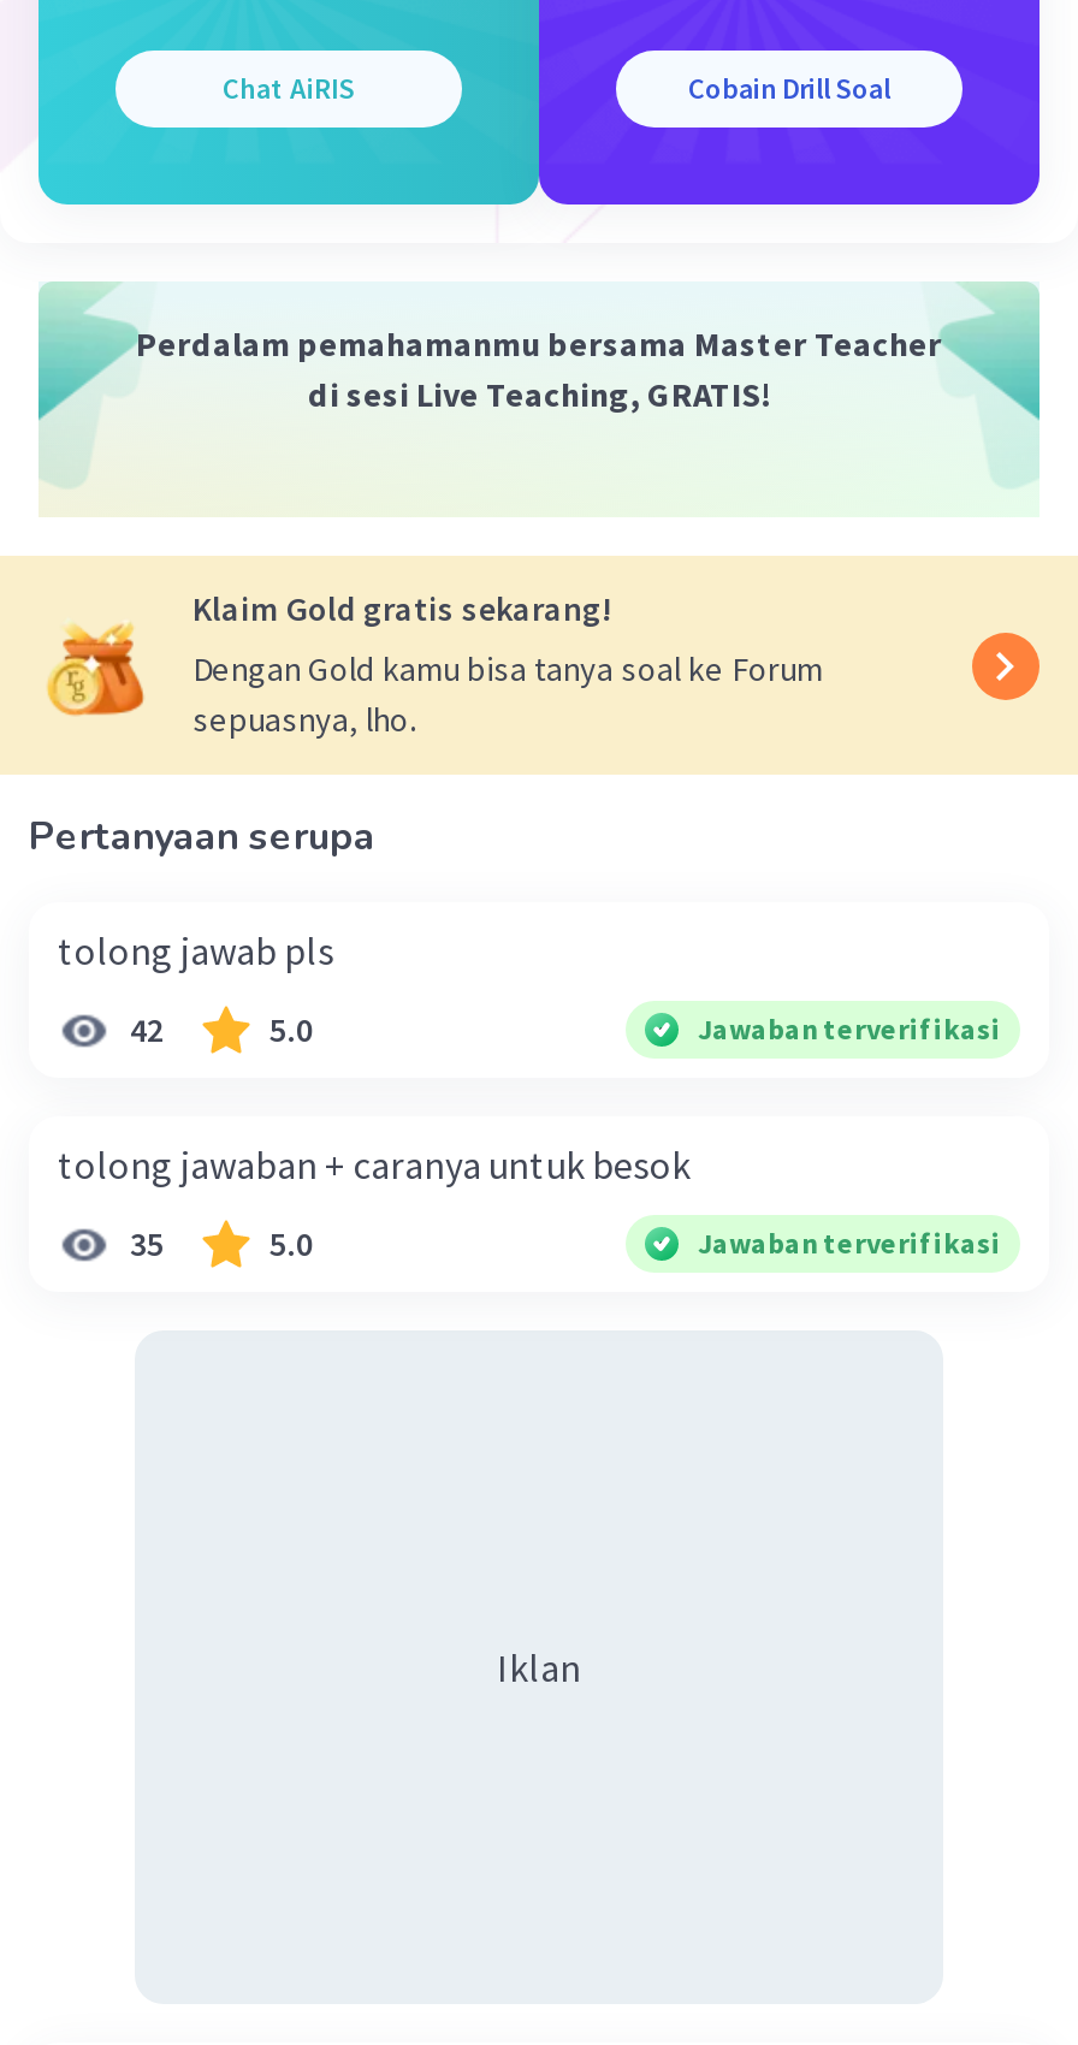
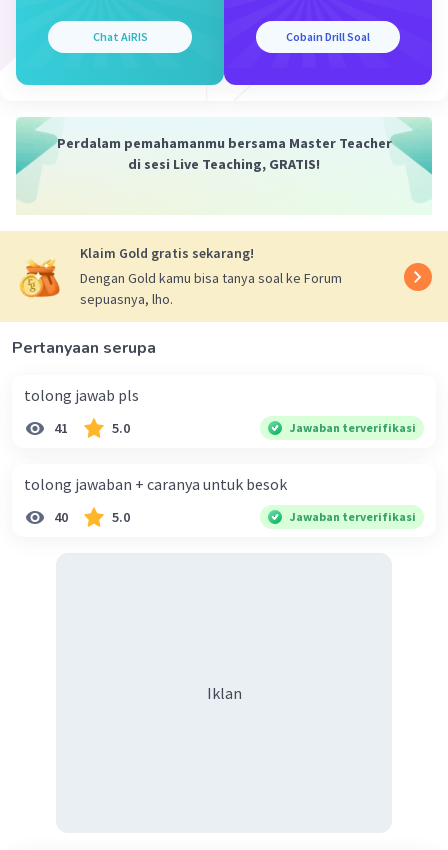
[130,1009,164,1052] 42 -> [54,419,68,437] 41
[130,1223,164,1266] 35 -> [54,508,68,526] 40

